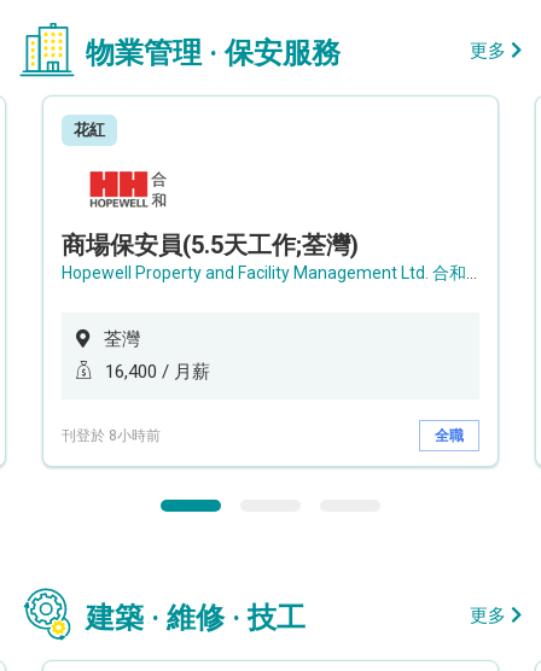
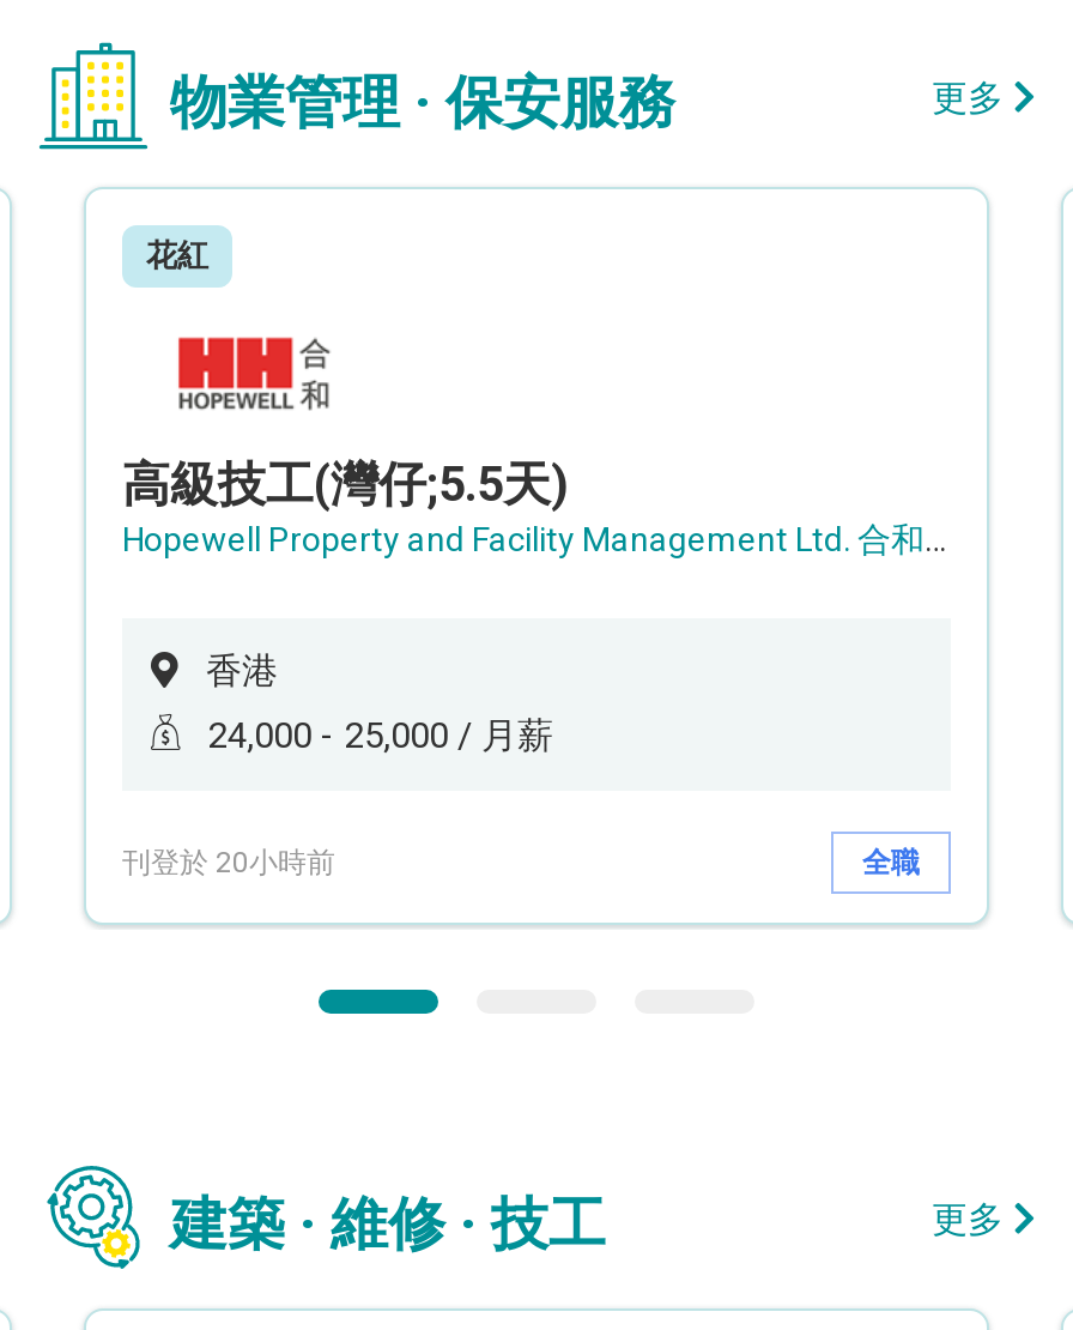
[62,230,359,259] 商場保安員(5.5天工作;荃灣) -> [122,455,568,513] 高級技工(灣仔;5.5天)
[104,329,140,350] 荃灣 -> [206,650,278,693] 香港
[105,361,210,383] 16,400 / 月薪 -> [208,715,553,758] 24,000 - 25,000 / 月薪
[62,427,161,444] 刊登於 8小時前 -> [122,845,335,878] 刊登於 20小時前

